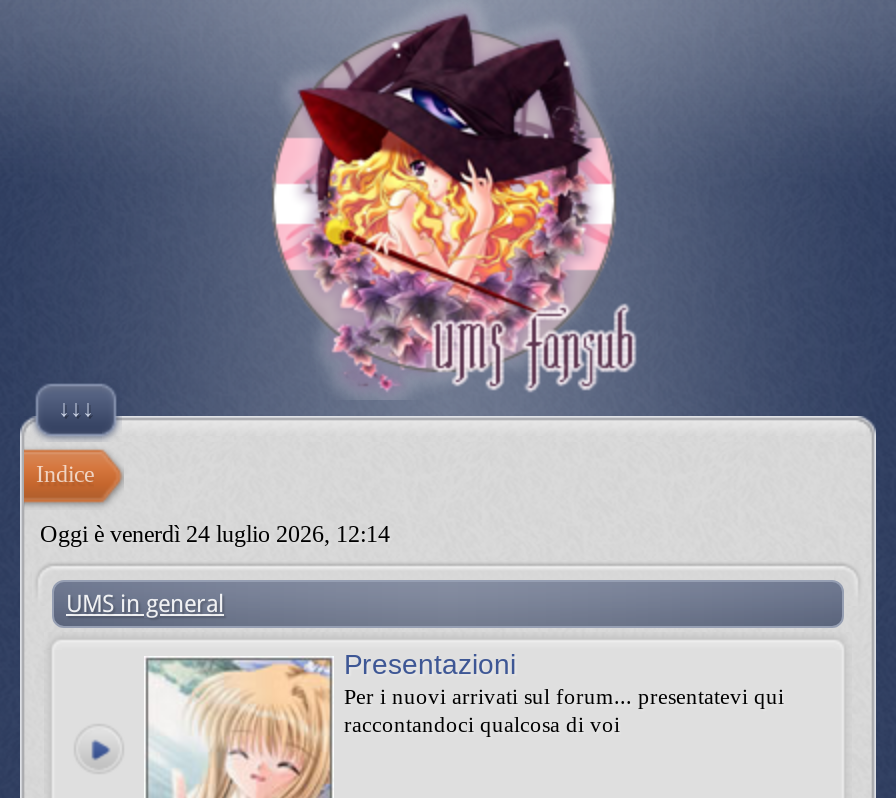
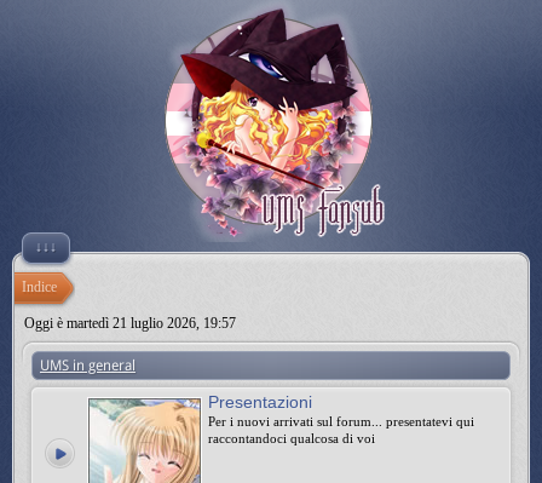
[40,520,390,548] Oggi è venerdì 24 luglio 2026, 12:14 -> [24,315,236,332] Oggi è martedì 21 luglio 2026, 19:57

